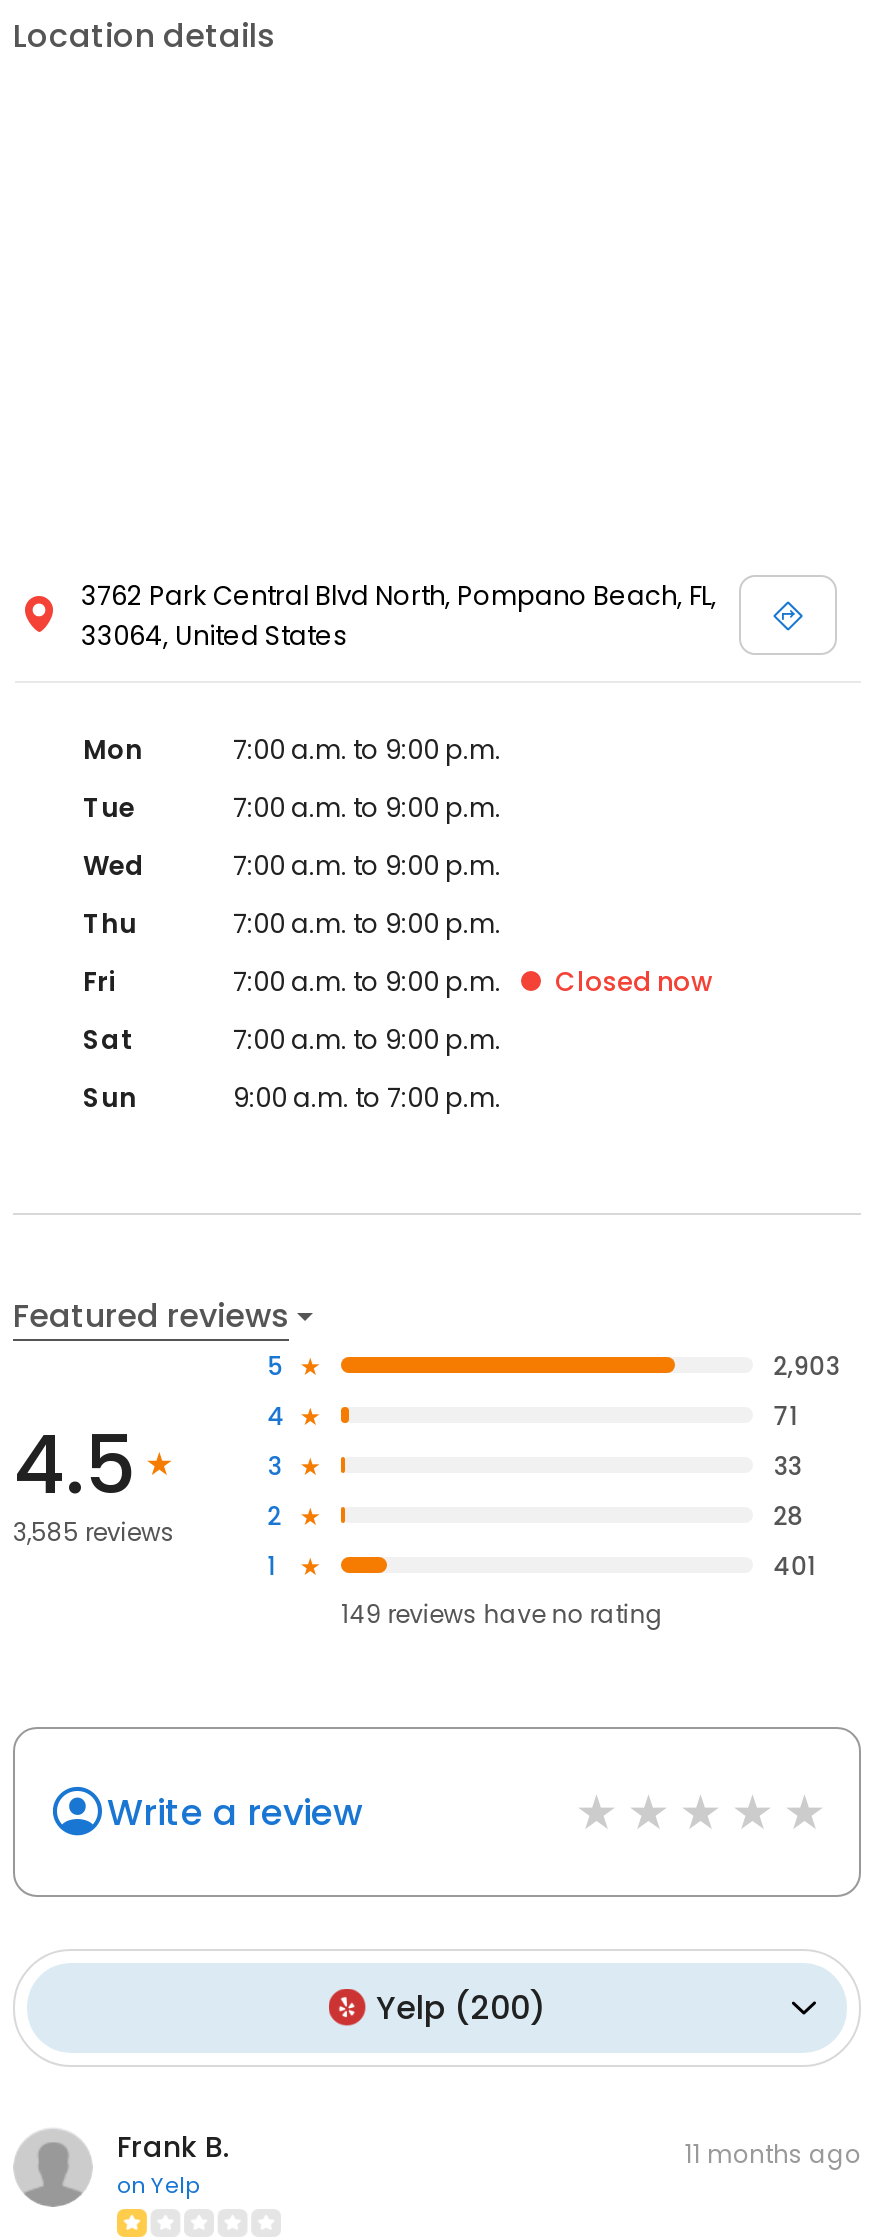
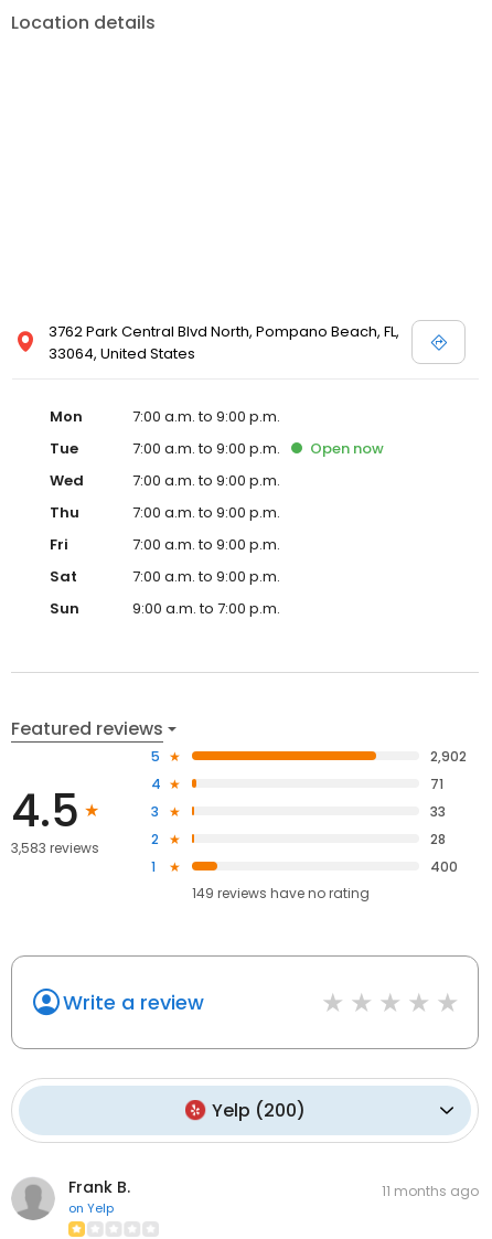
none -> [310,438,384,459] Open now
[555,963,713,1001] Closed now -> none
[773,1350,839,1384] 2,903 -> [430,747,467,766] 2,902
[13,1516,175,1550] 3,585 reviews -> [11,839,99,858] 3,583 reviews
[773,1550,815,1584] 401 -> [430,858,458,877] 400

